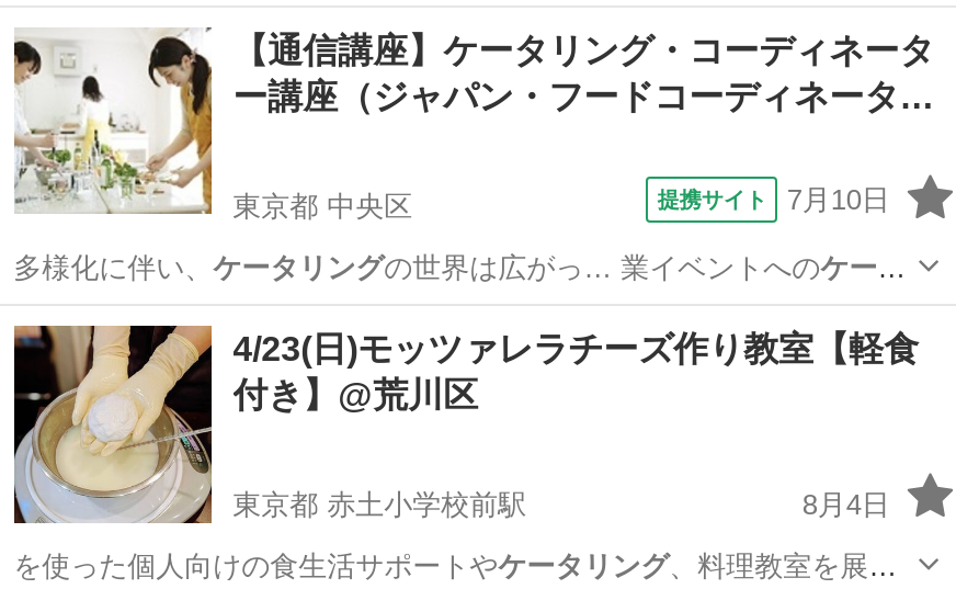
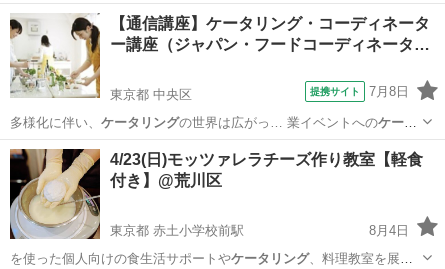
[658,183,890,216] 提携サイト 7月10日 -> [310,84,409,99] 提携サイト 7月8日

